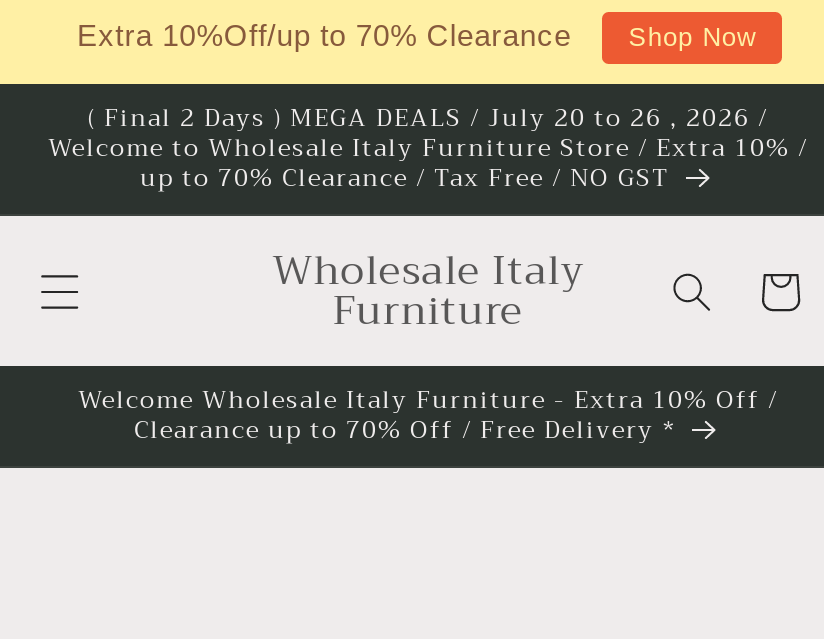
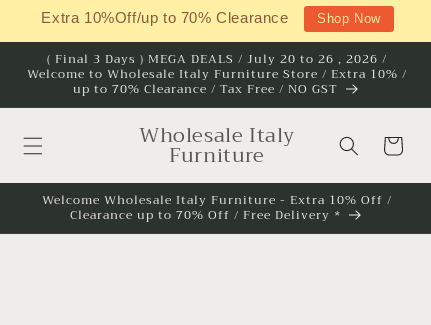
[88,98,768,138] ( Final 2 Days ) MEGA DEALS / July 20 to 26 , 2026 / -> [47,49,387,69] ( Final 3 Days ) MEGA DEALS / July 20 to 26 , 2026 /

